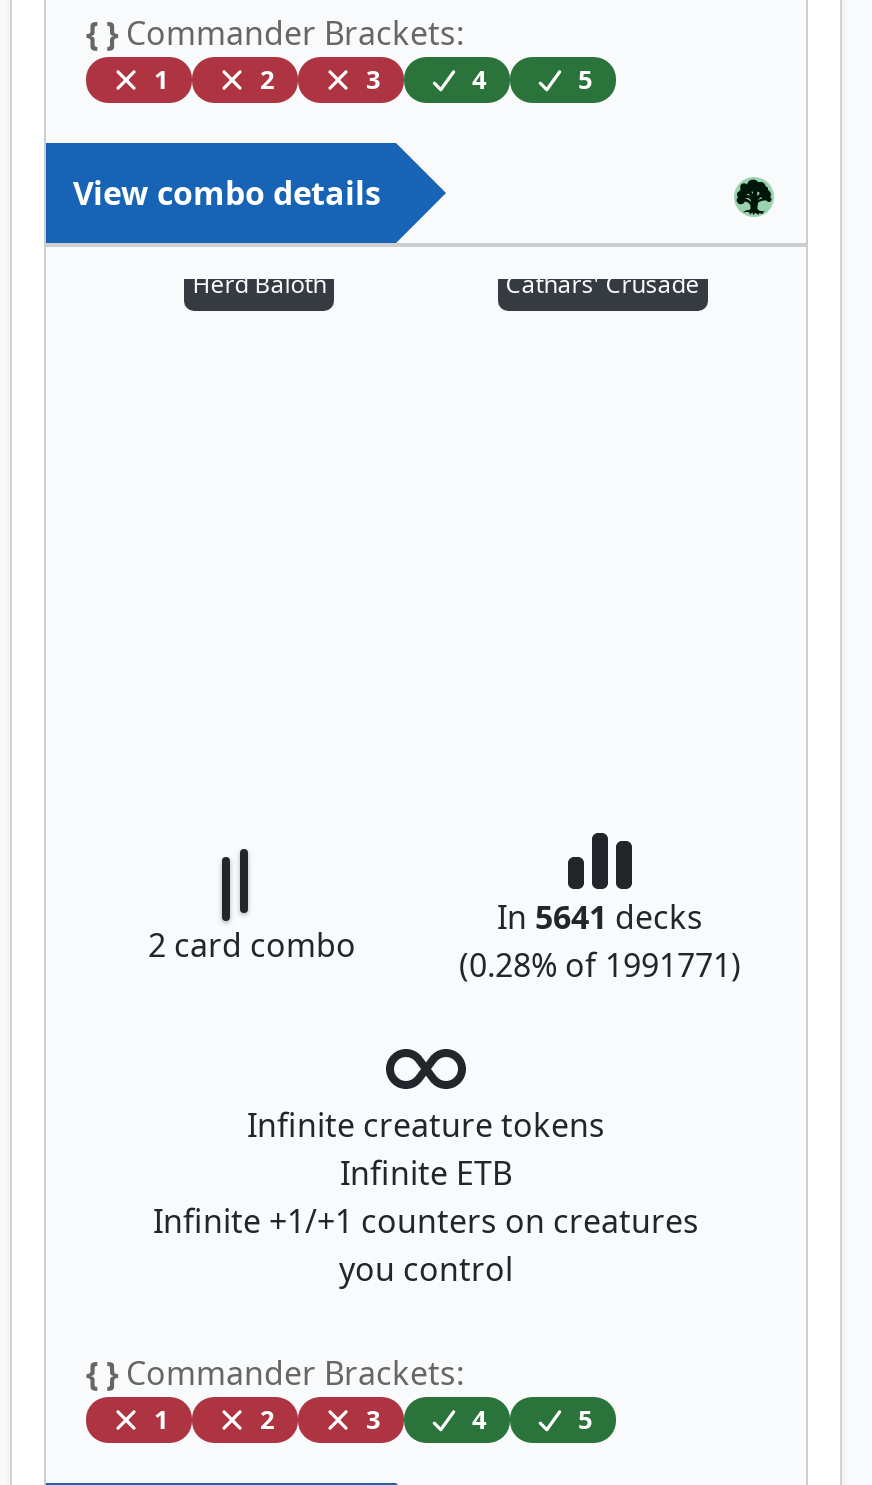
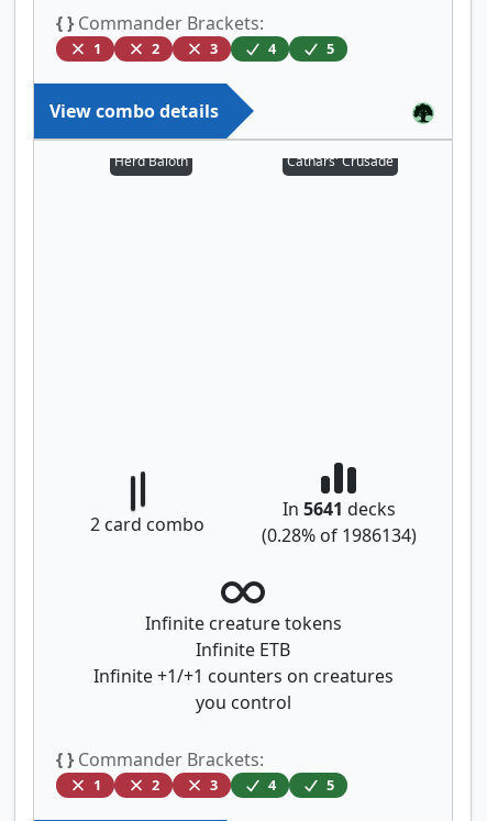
[459,943,741,987] (0.28% of 1991771) -> [261,523,416,547] (0.28% of 1986134)

